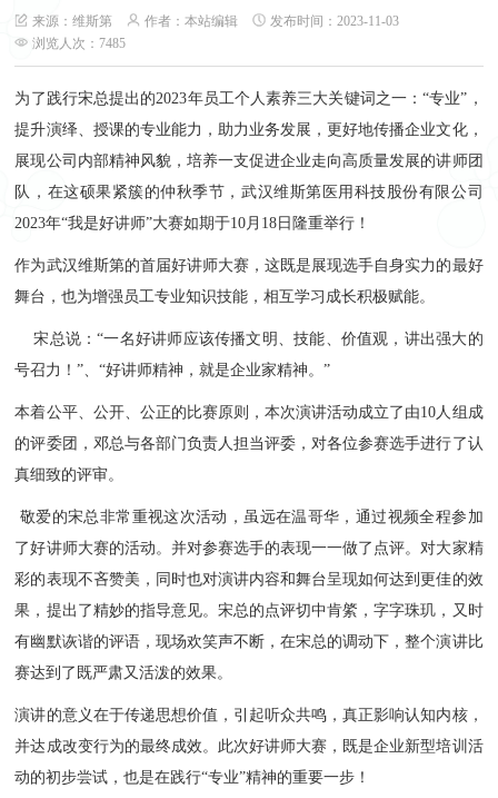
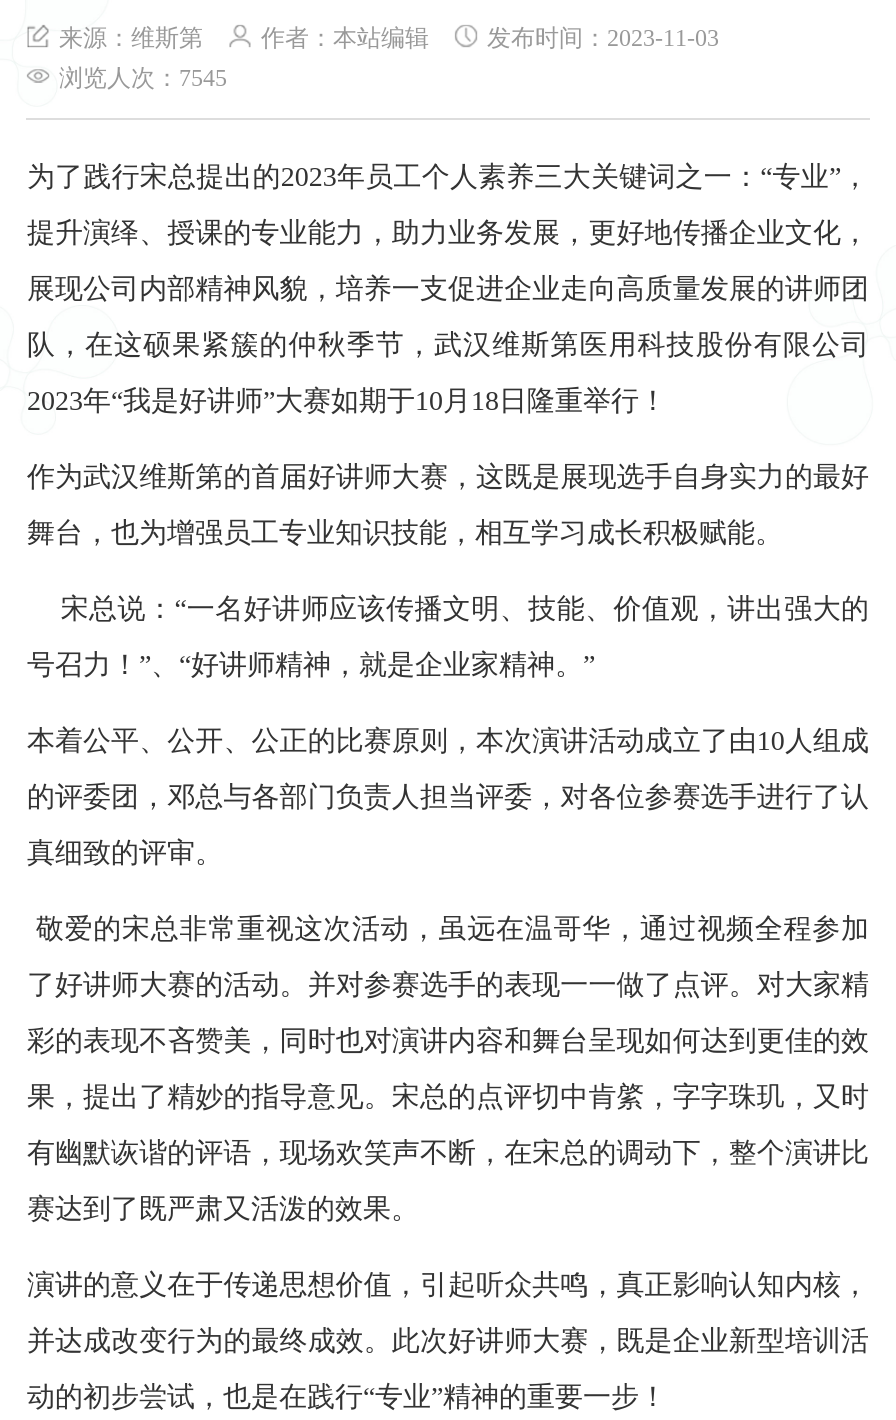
[33,35,126,51] 浏览人次：7485 -> [59,63,227,91] 浏览人次：7545

